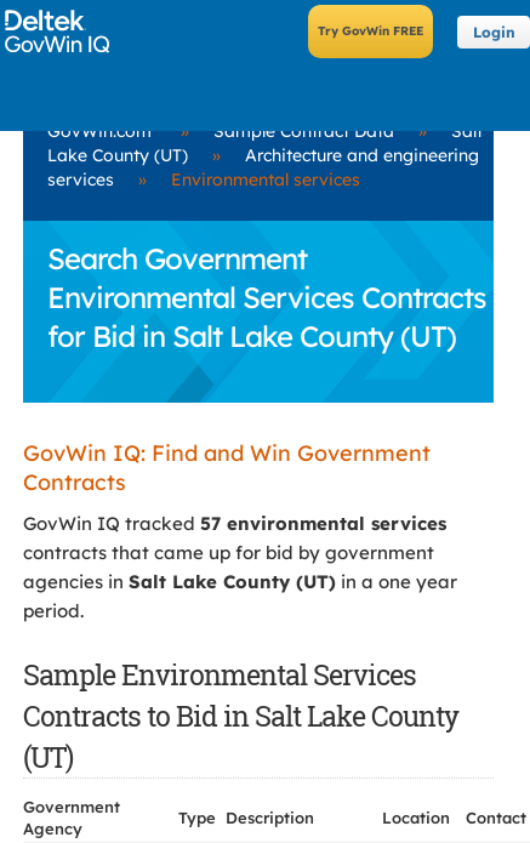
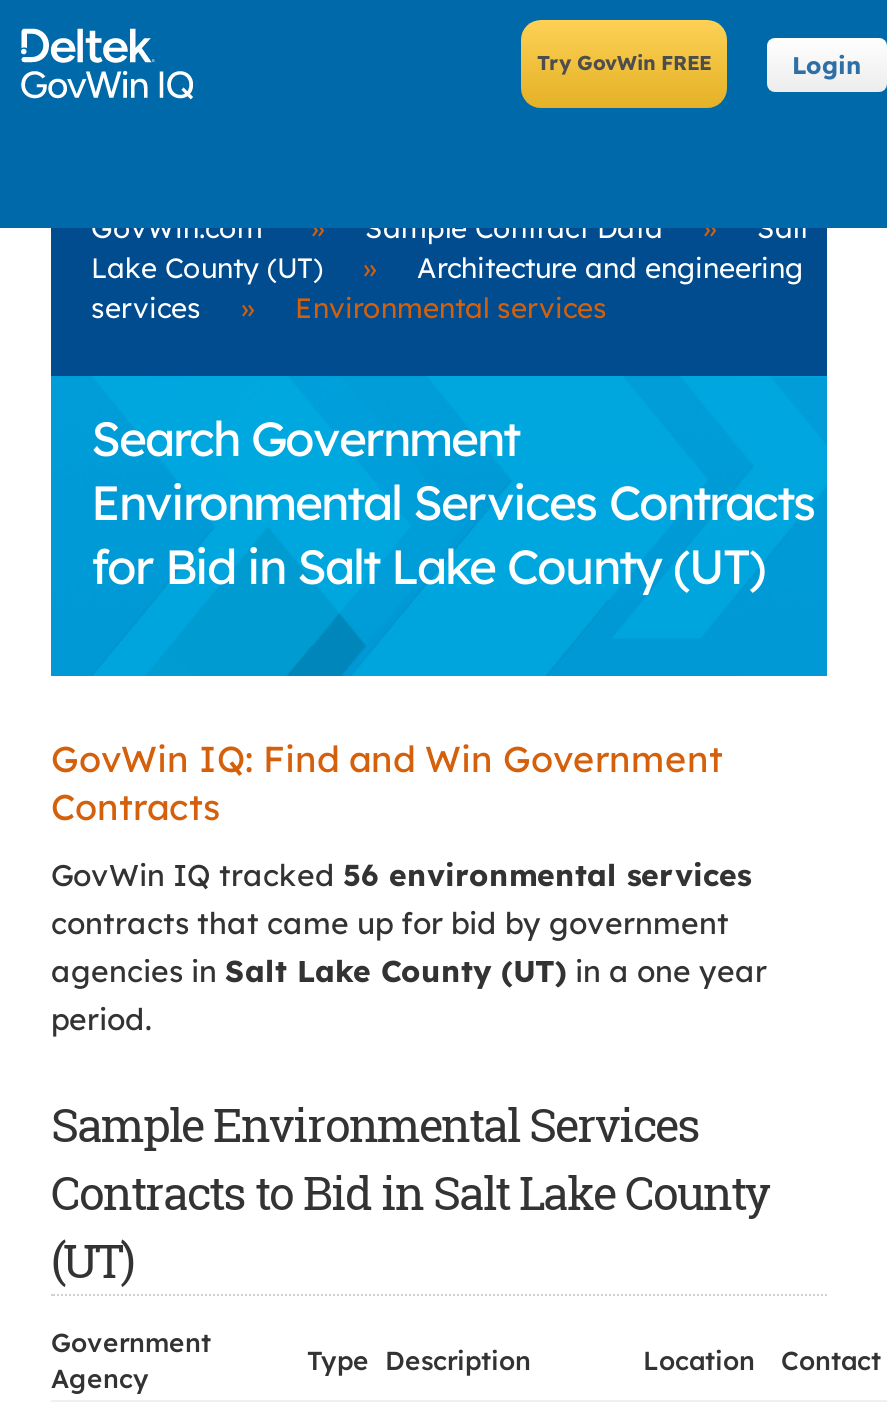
[23,512,446,535] GovWin IQ tracked 57 environmental services -> [51,856,751,894] GovWin IQ tracked 56 environmental services

